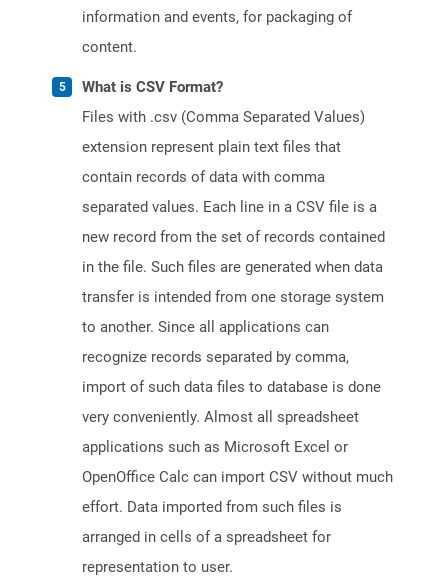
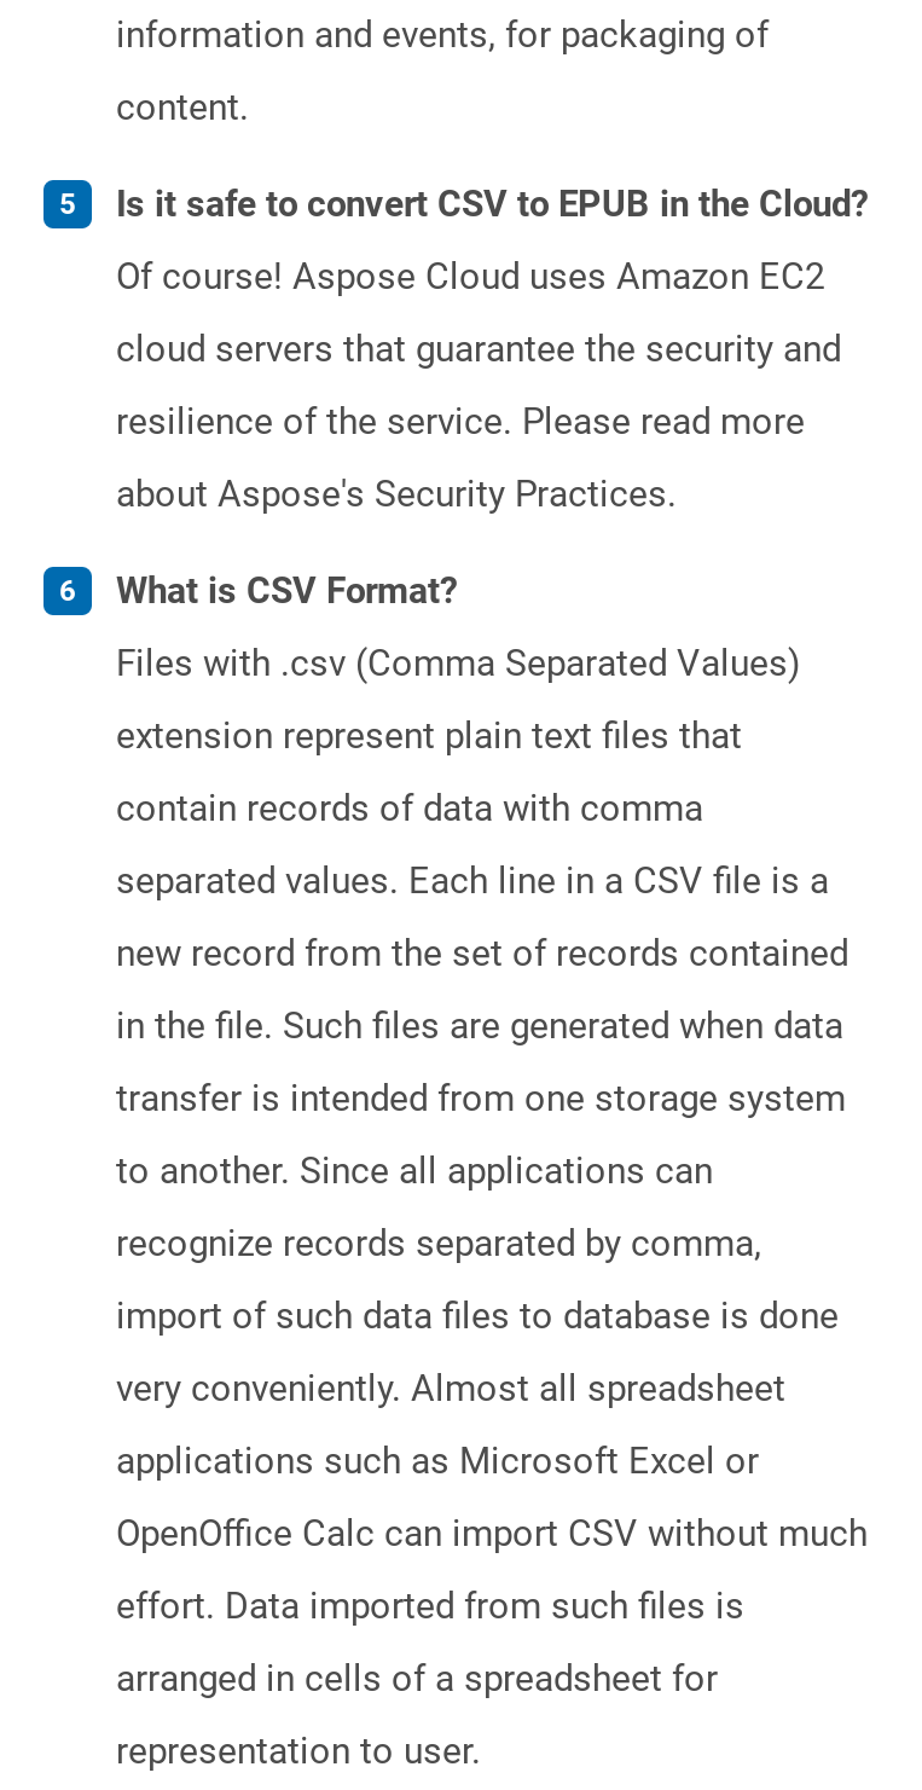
none -> [116,183,868,517] Is it safe to convert CSV to EPUB in the Cloud? | Of course! Aspose Cloud uses Amazon EC2 | cloud servers that guarantee the security and | resilience of the service. Please read more | about Aspose's Security Practices.

